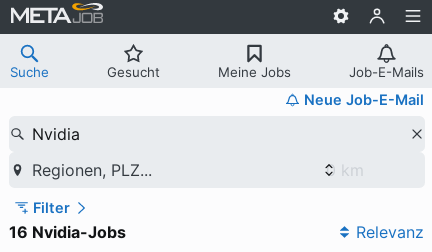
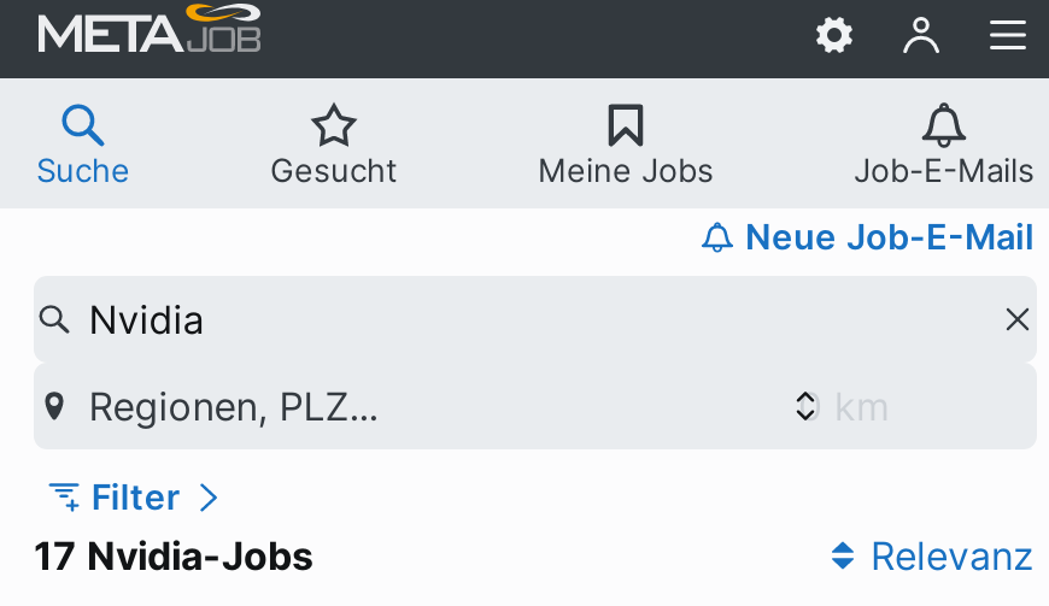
[9,222,126,242] 16 Nvidia-Jobs -> [34,531,313,579] 17 Nvidia-Jobs

